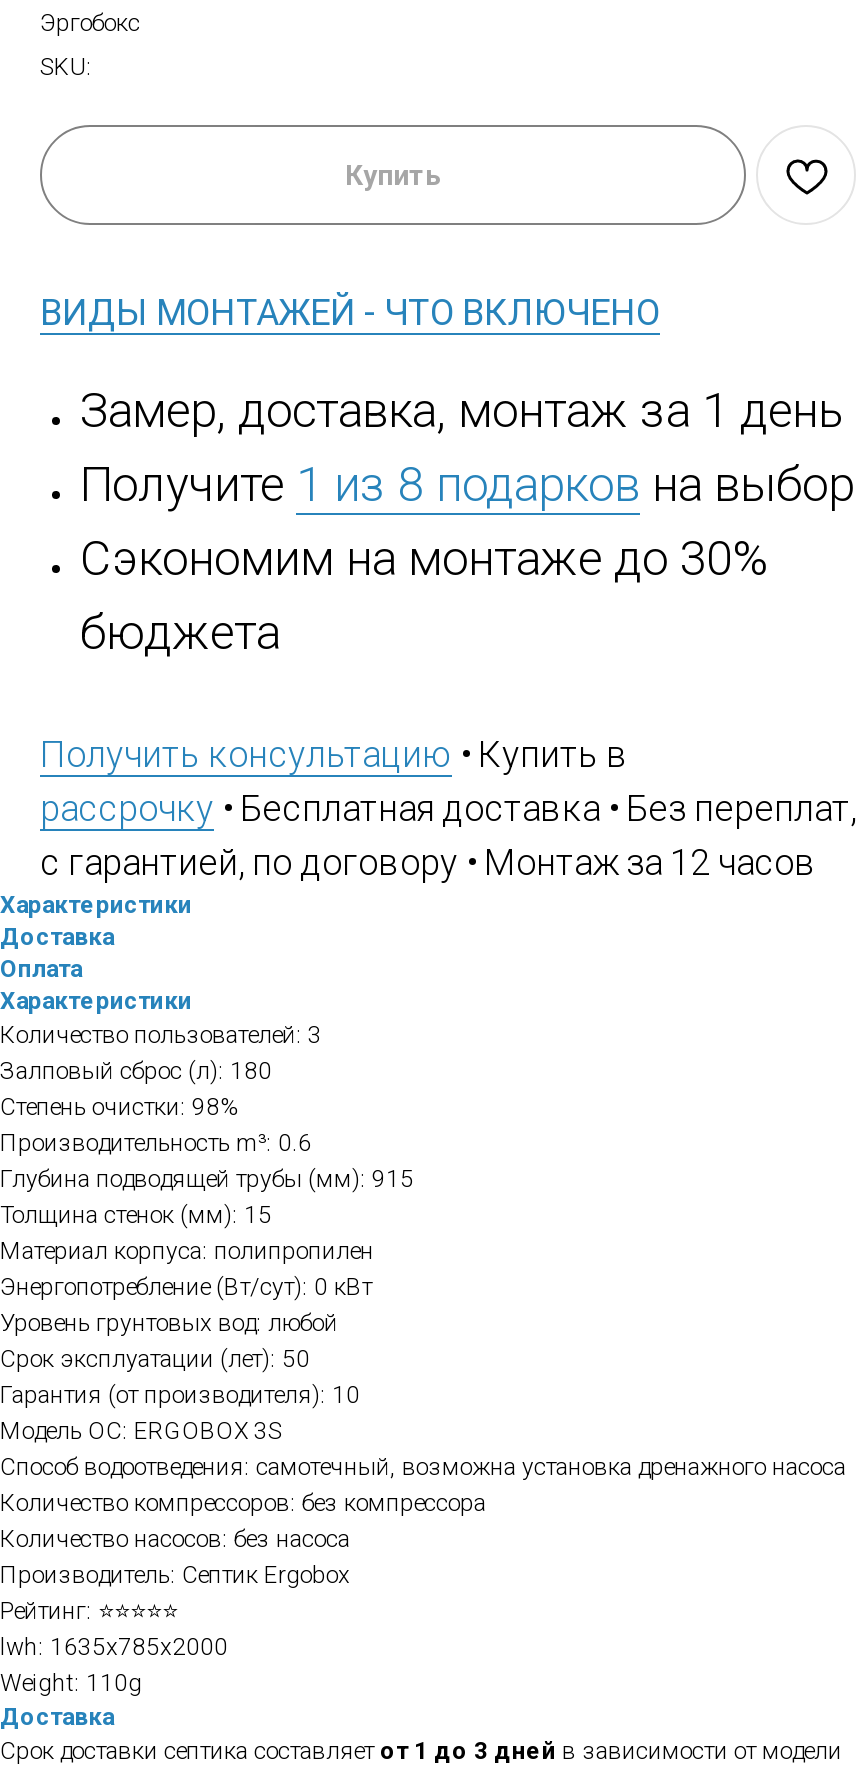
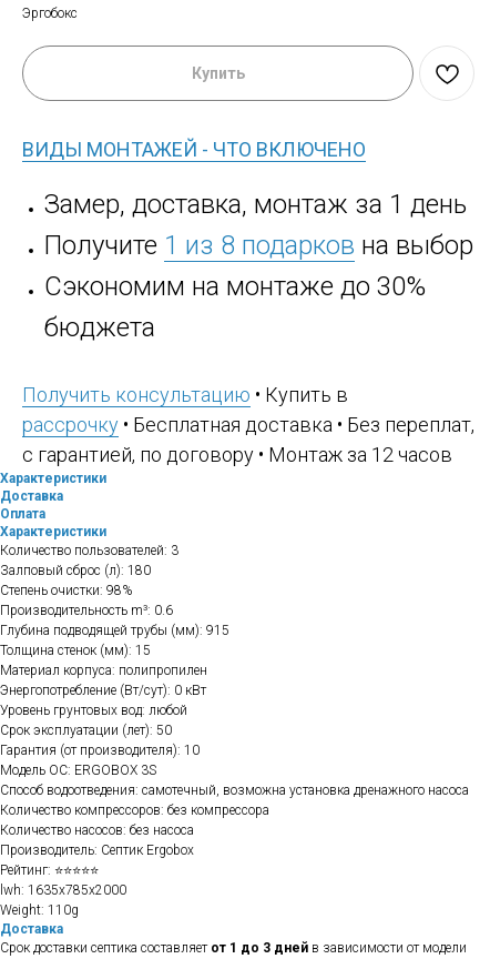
[40,53,92,81] SKU: -> none

